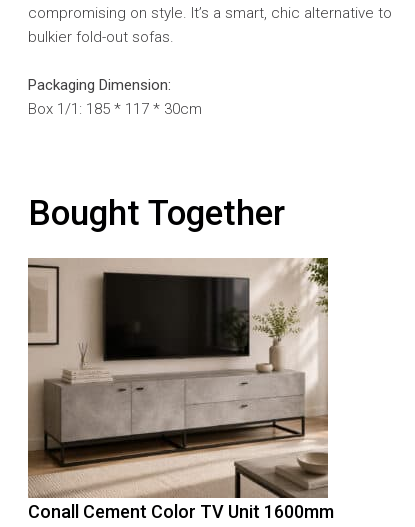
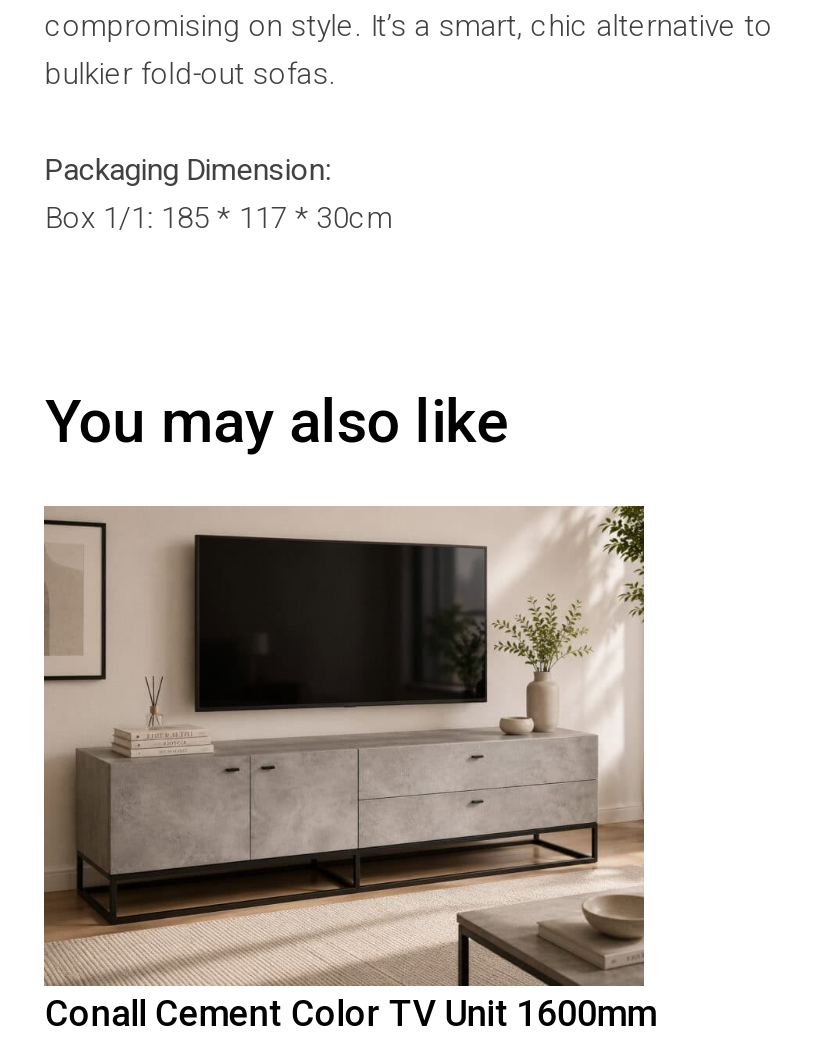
[28,193,285,234] Bought Together -> [45,385,509,455] You may also like

